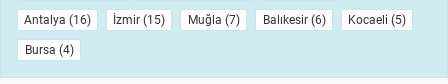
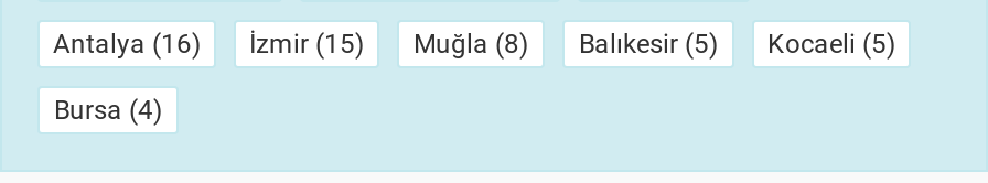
[187,13,239,27] Muğla (7) -> [414,29,528,60] Muğla (8)
[262,13,325,27] Balıkesir (6) -> [579,29,718,60] Balıkesir (5)

